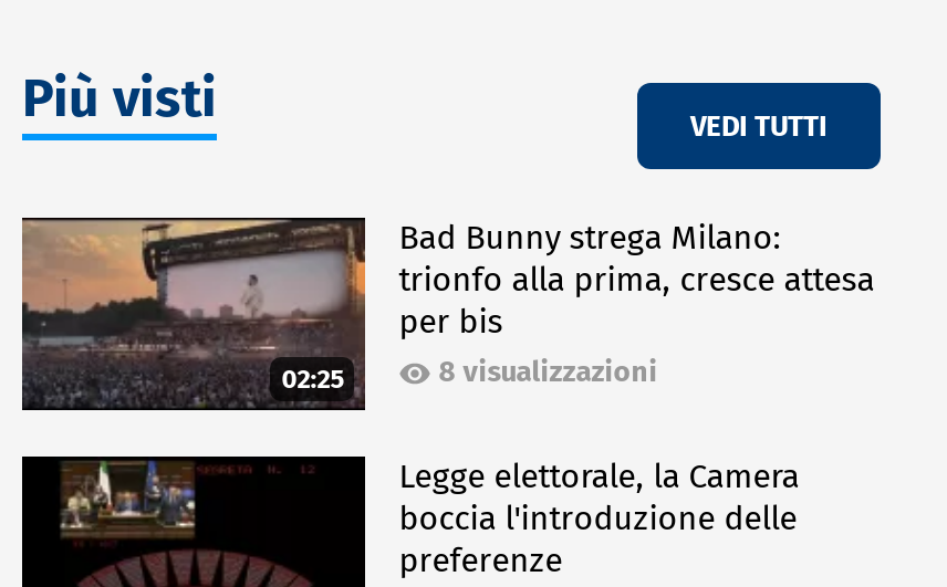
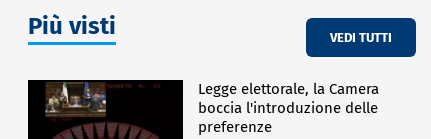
[20,218,367,412] [image] | 02:25 -> none
[399,219,874,390] Bad Bunny strega Milano: | trionfo alla prima, cresce attesa | per bis | 8 visualizzazioni -> none

